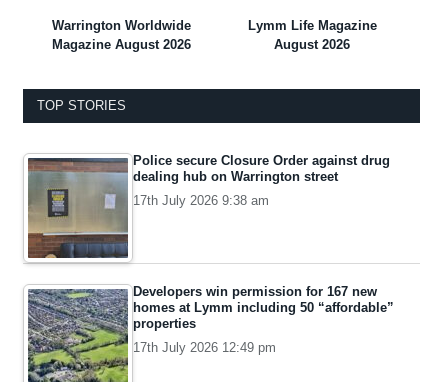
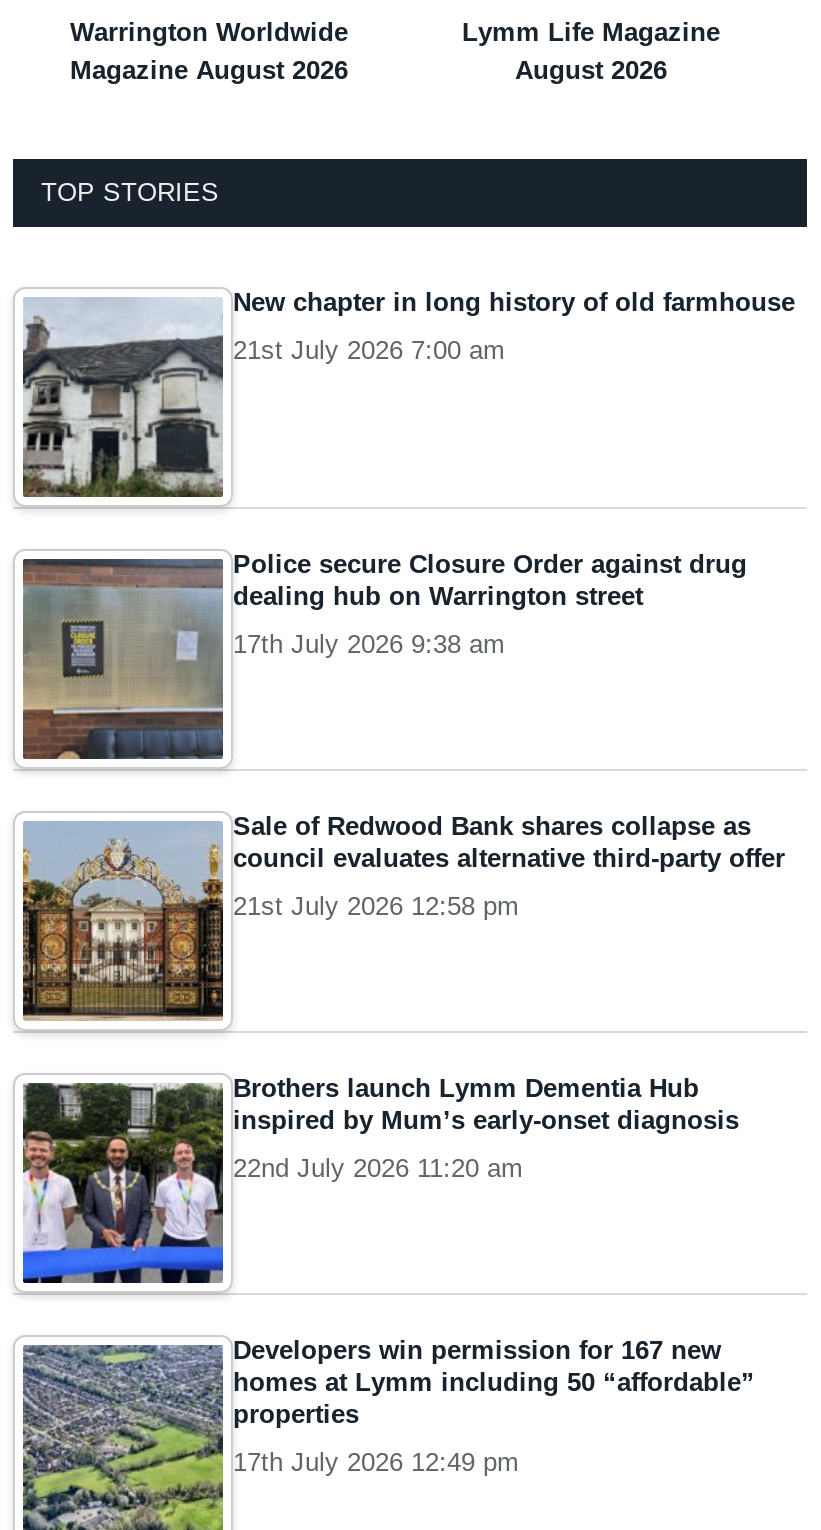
none -> [23,286,795,498] [image] | New chapter in long history of old farmhouse | 21st July 2026 7:00 am
none -> [21,810,785,1034] [image] | Sale of Redwood Bank shares collapse as | council evaluates alternative third-party offer | 21st July 2026 12:58 pm
none -> [21,1072,739,1284] [image] | Brothers launch Lymm Dementia Hub | inspired by Mum’s early-onset diagnosis | 22nd July 2026 11:20 am

